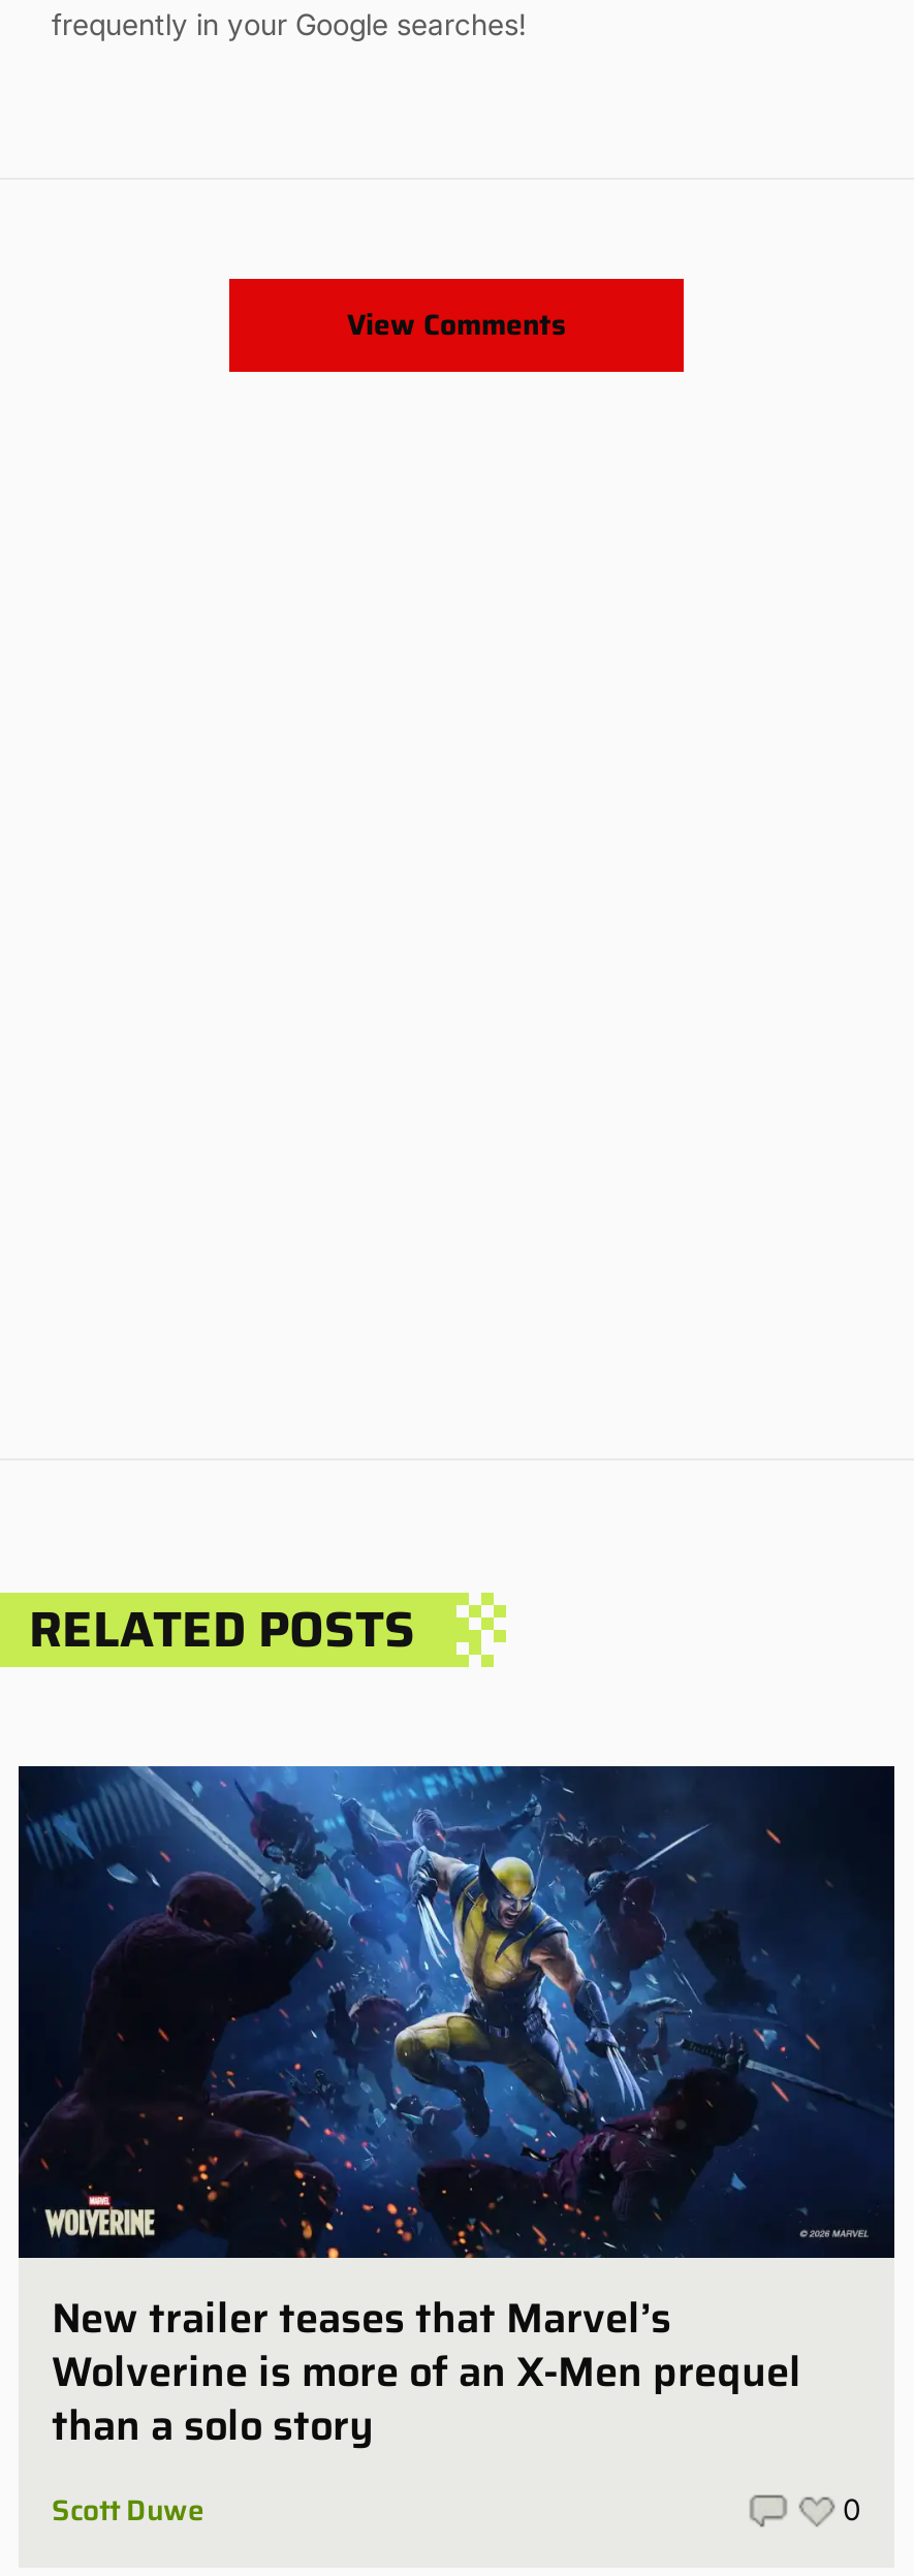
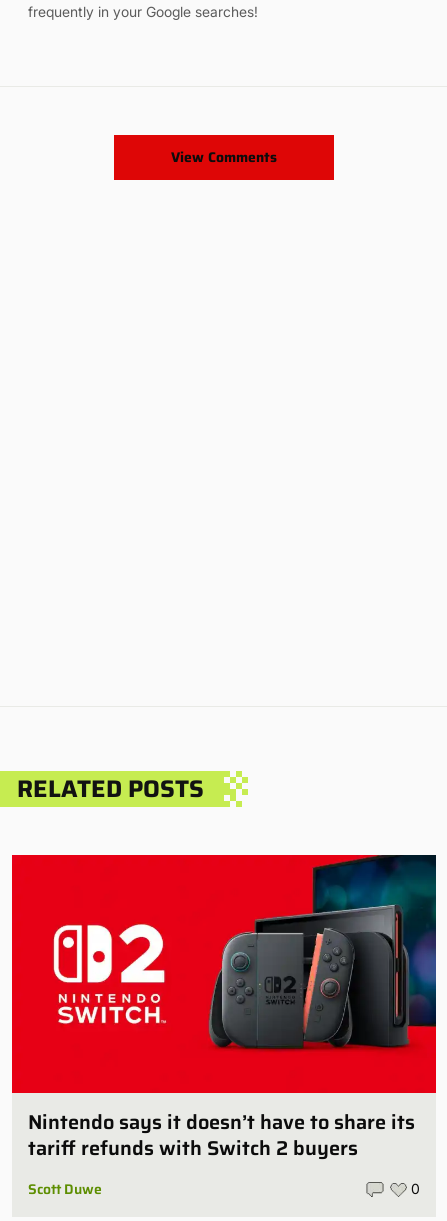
[17,1764,896,2458] [image] | New trailer teases that Marvel’s | Wolverine is more of an X-Men prequel | than a solo story -> [11,854,437,1164] [image] | Nintendo says it doesn’t have to share its | tariff refunds with Switch 2 buyers

